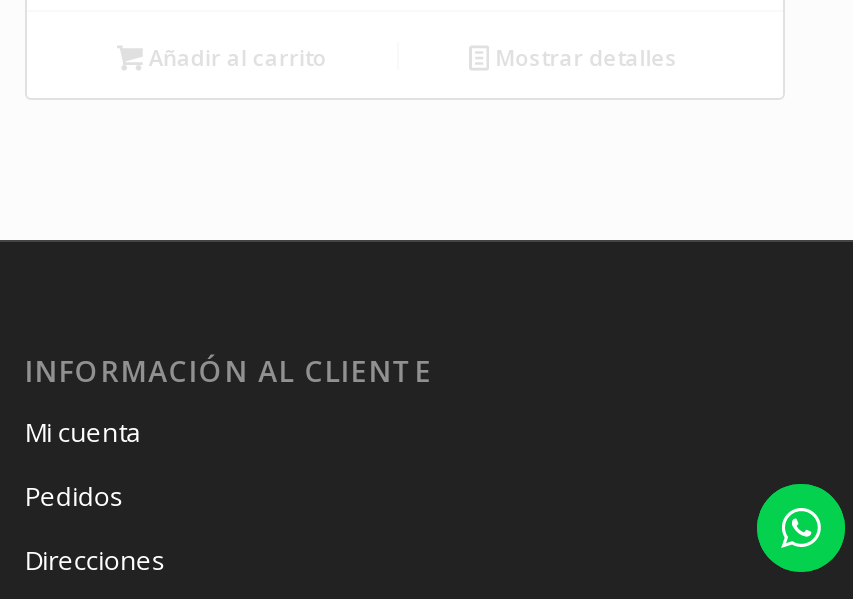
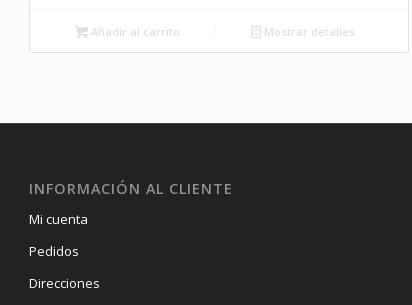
[755,482,847,574] [image] -> none

